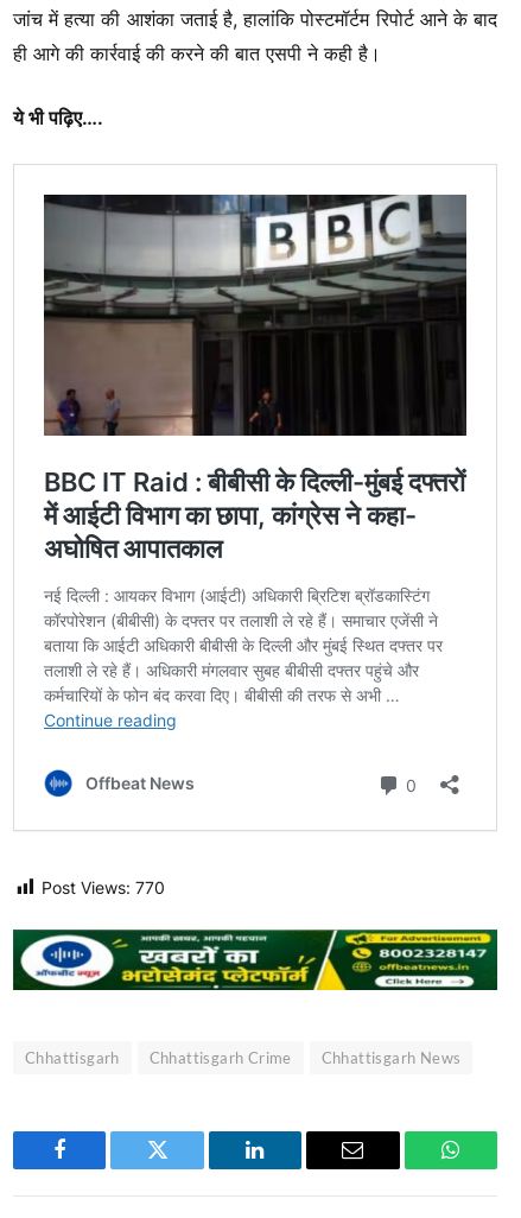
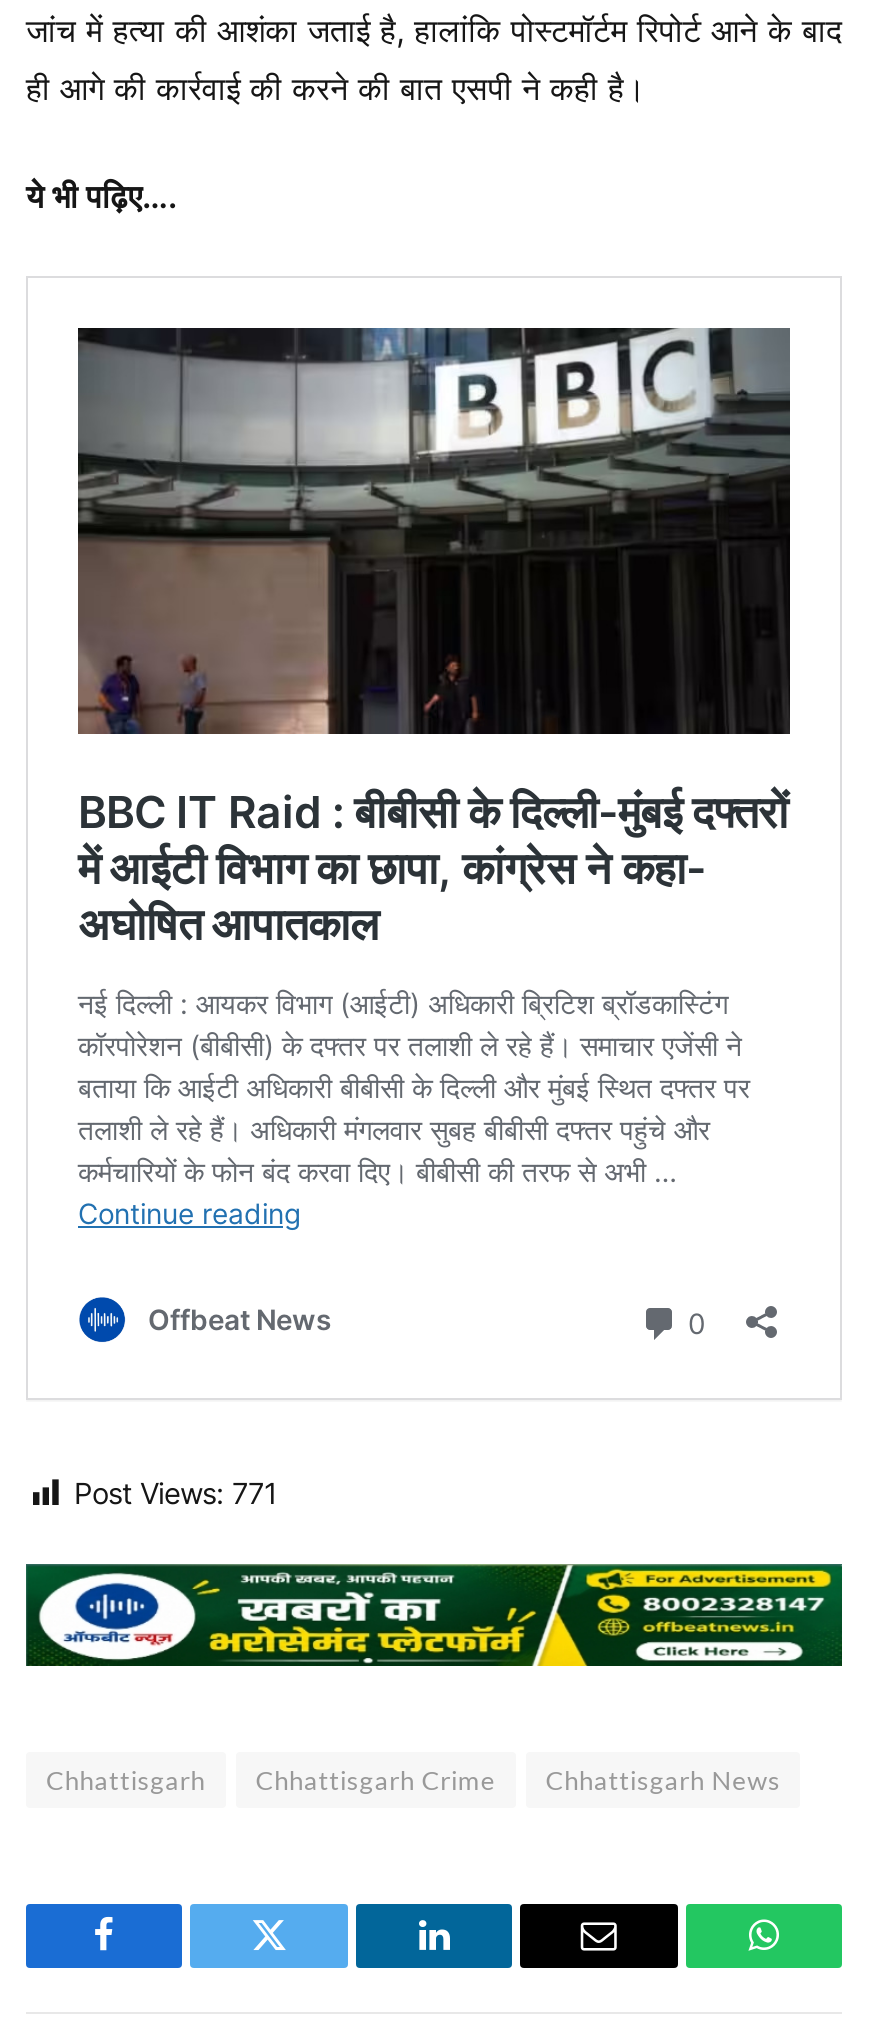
[42,877,165,897] Post Views: 770 -> [74,1477,278,1511] Post Views: 771

